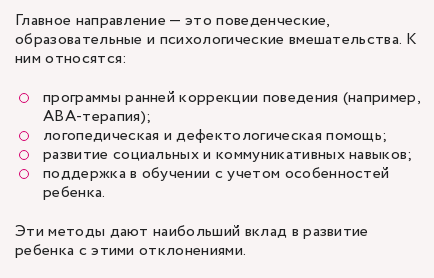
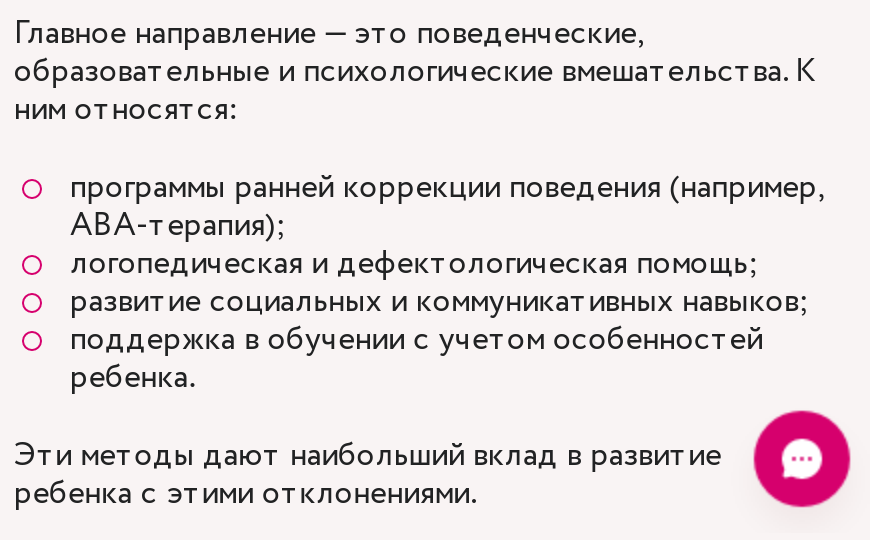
none -> [750,407,854,511] [image]

